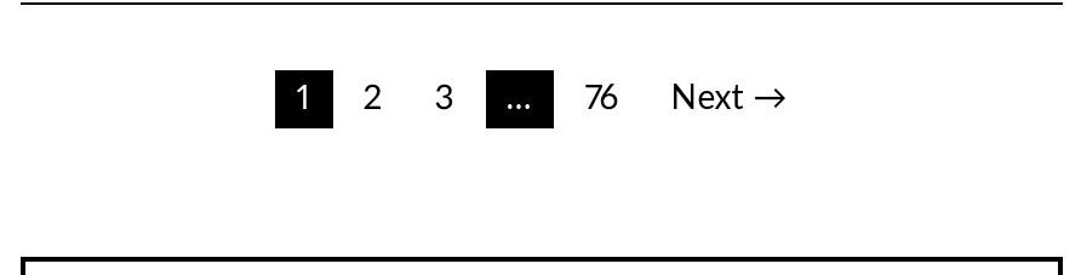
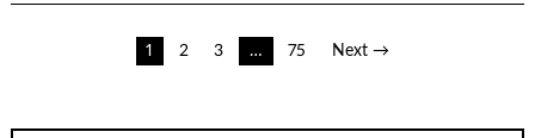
[585,82,619,116] 76 -> [288,43,306,59] 75

